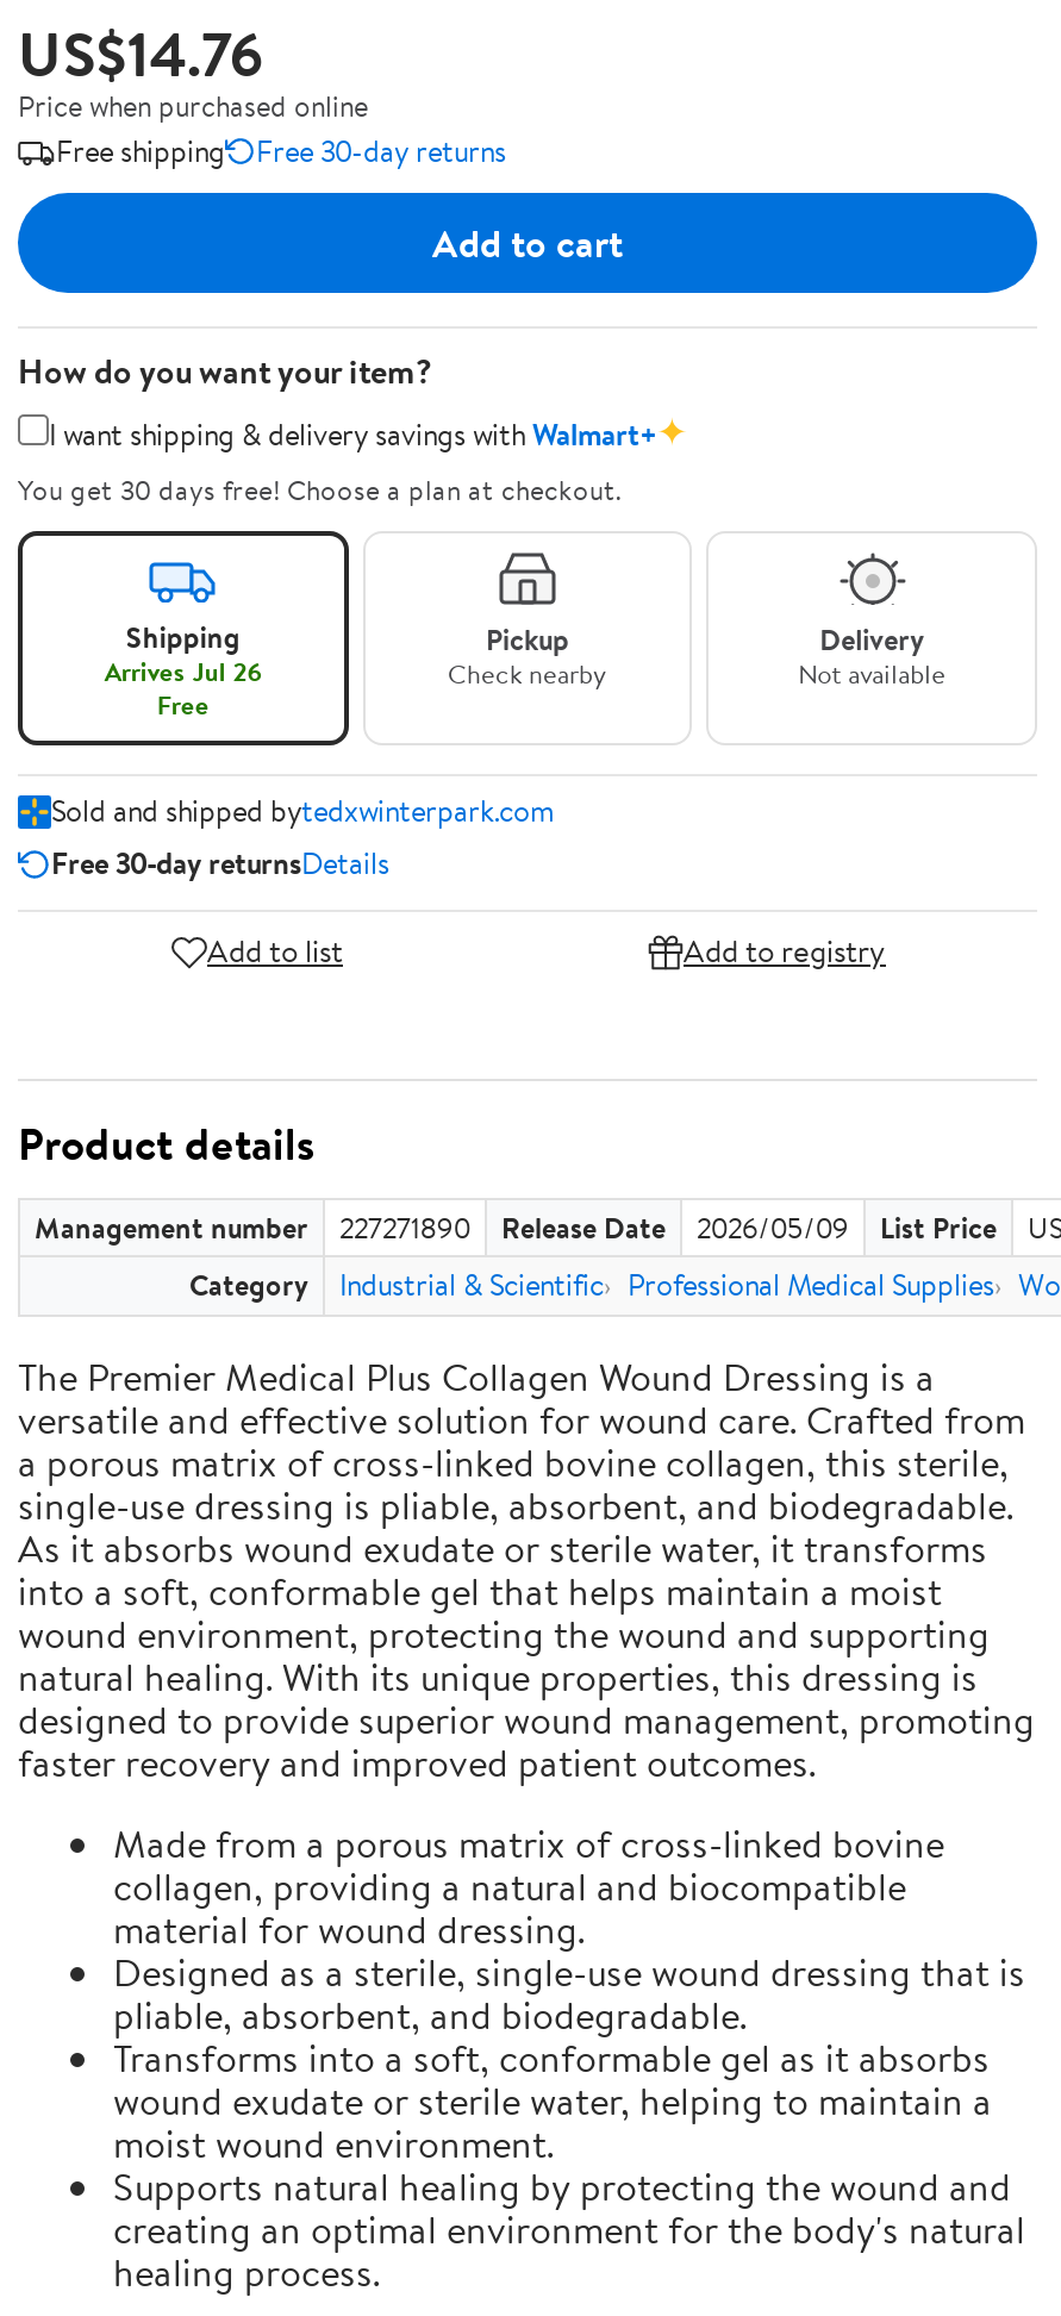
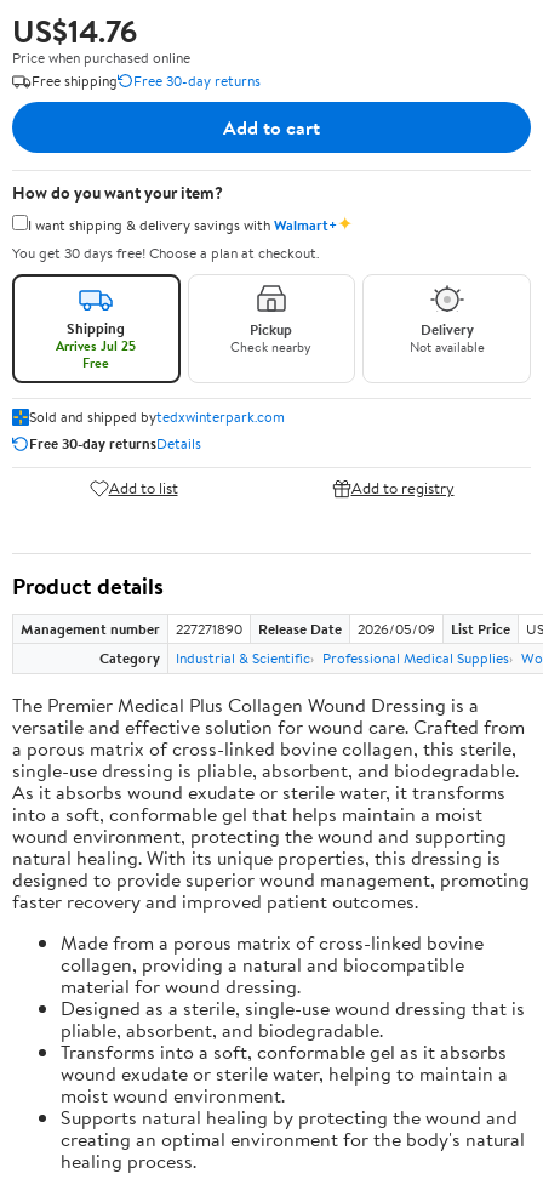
[104,653,261,691] Arrives Jul 26 -> [56,336,136,355] Arrives Jul 25

